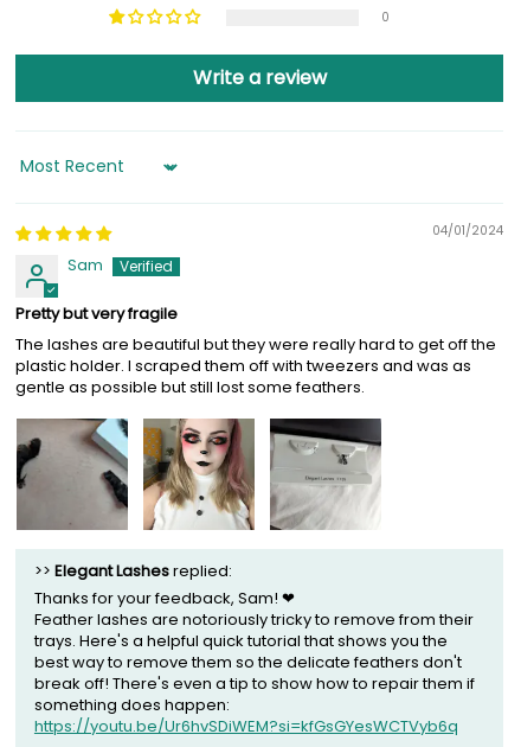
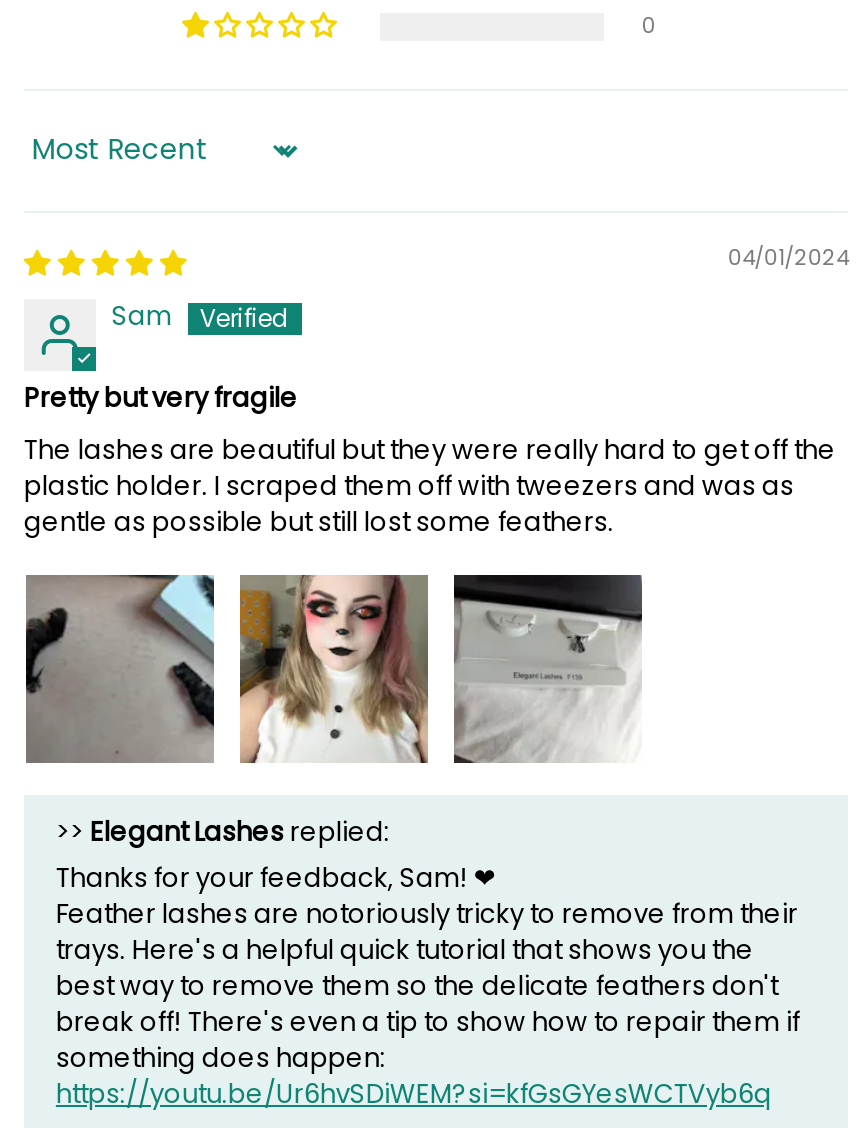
[192,64,326,91] Write a review -> none

